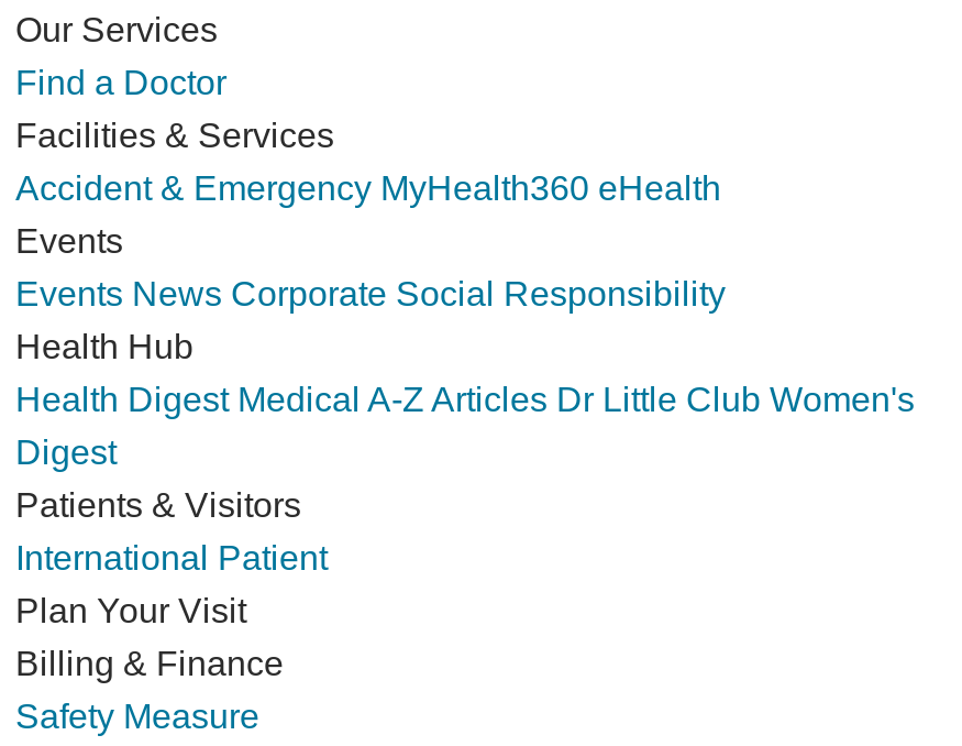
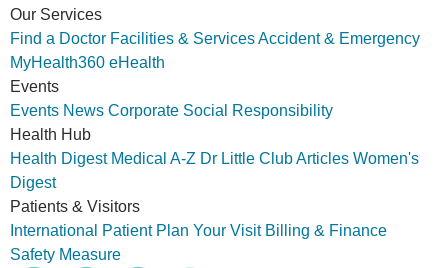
[15,381,915,418] Health Digest Medical A-Z Articles Dr Little Club Women's -> [10,150,419,167] Health Digest Medical A-Z Dr Little Club Articles Women's

